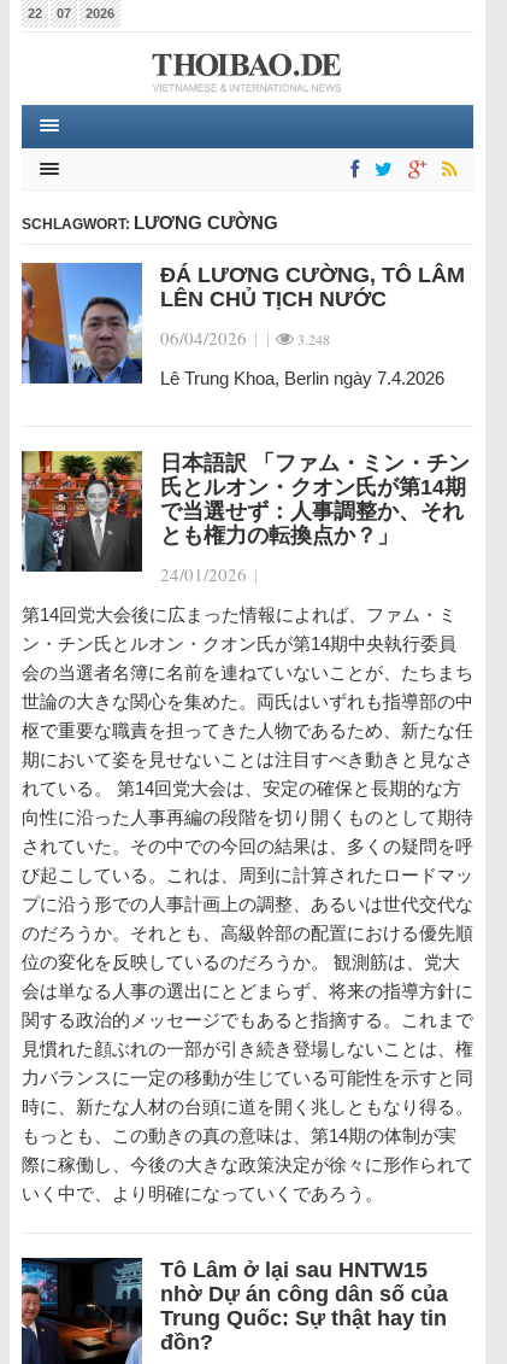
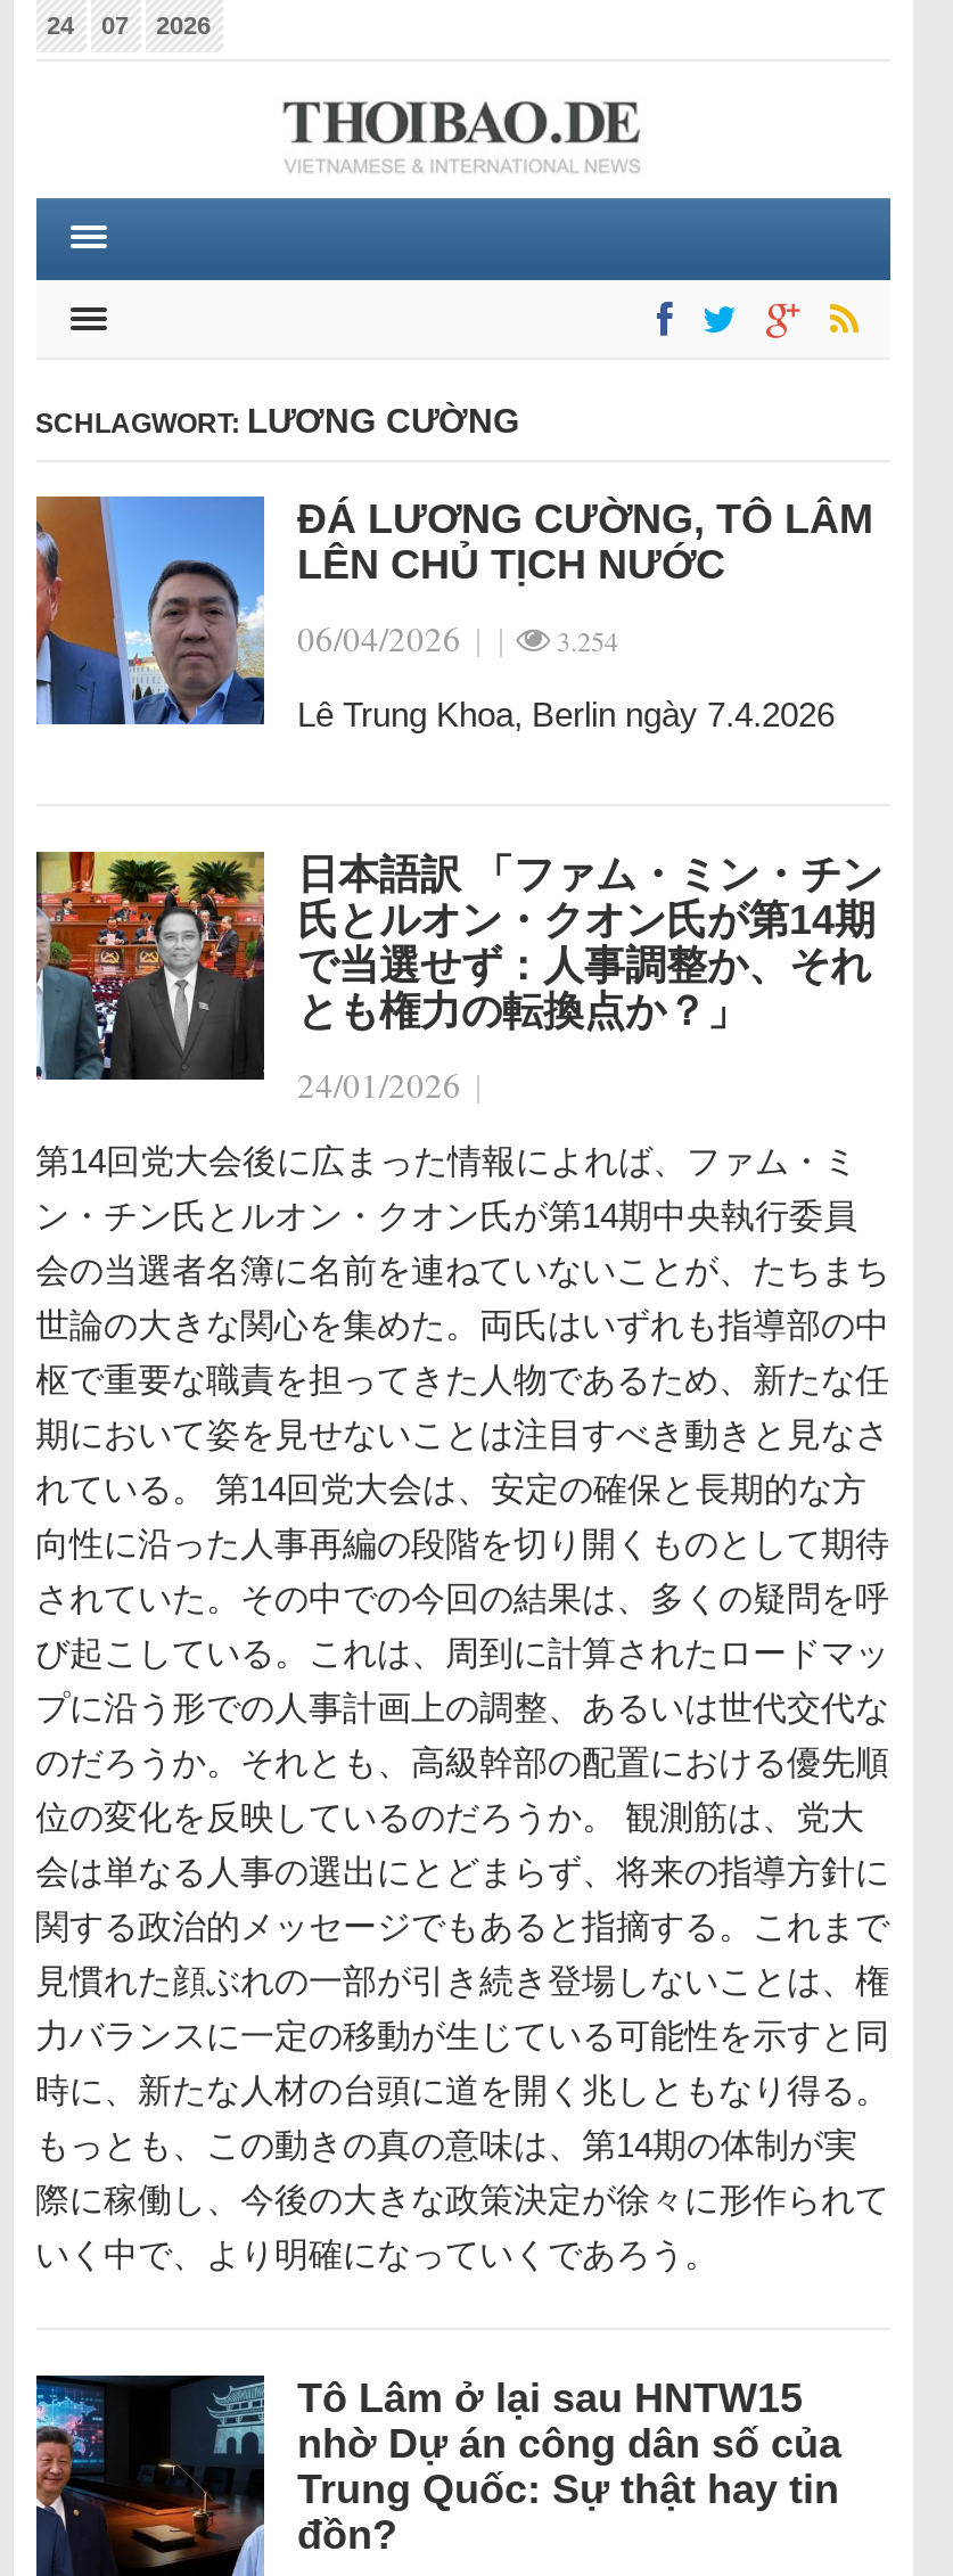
[27,6,114,21] 22 07 2026 -> [47,11,211,39] 24 07 2026
[293,329,329,349] 3.248 -> [550,622,618,658] 3.254

